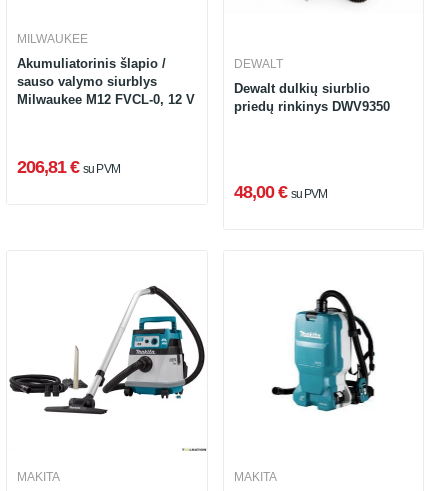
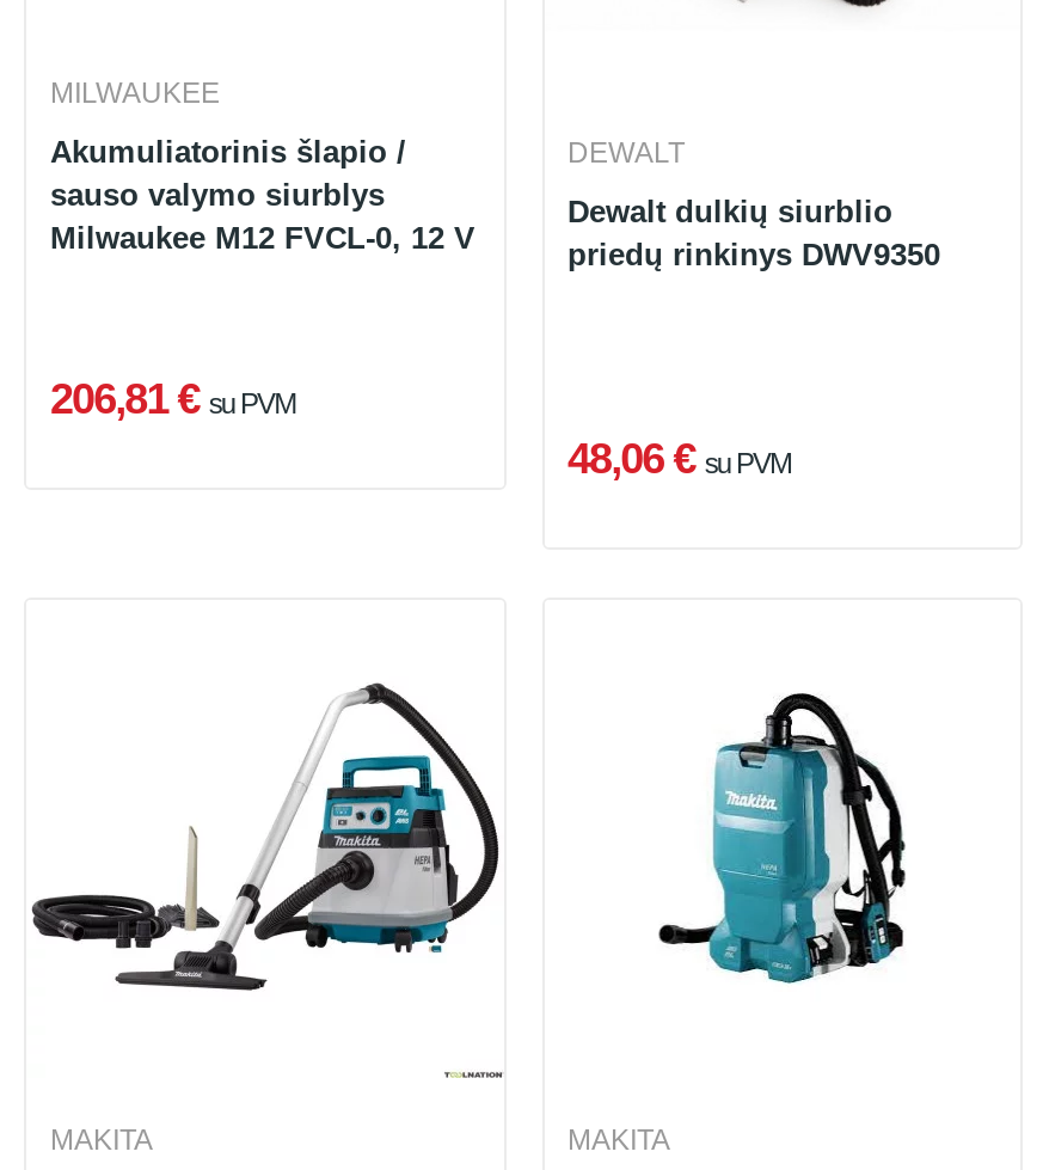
[233,182,327,202] 48,00 € su PVM -> [567,435,791,483] 48,06 € su PVM

